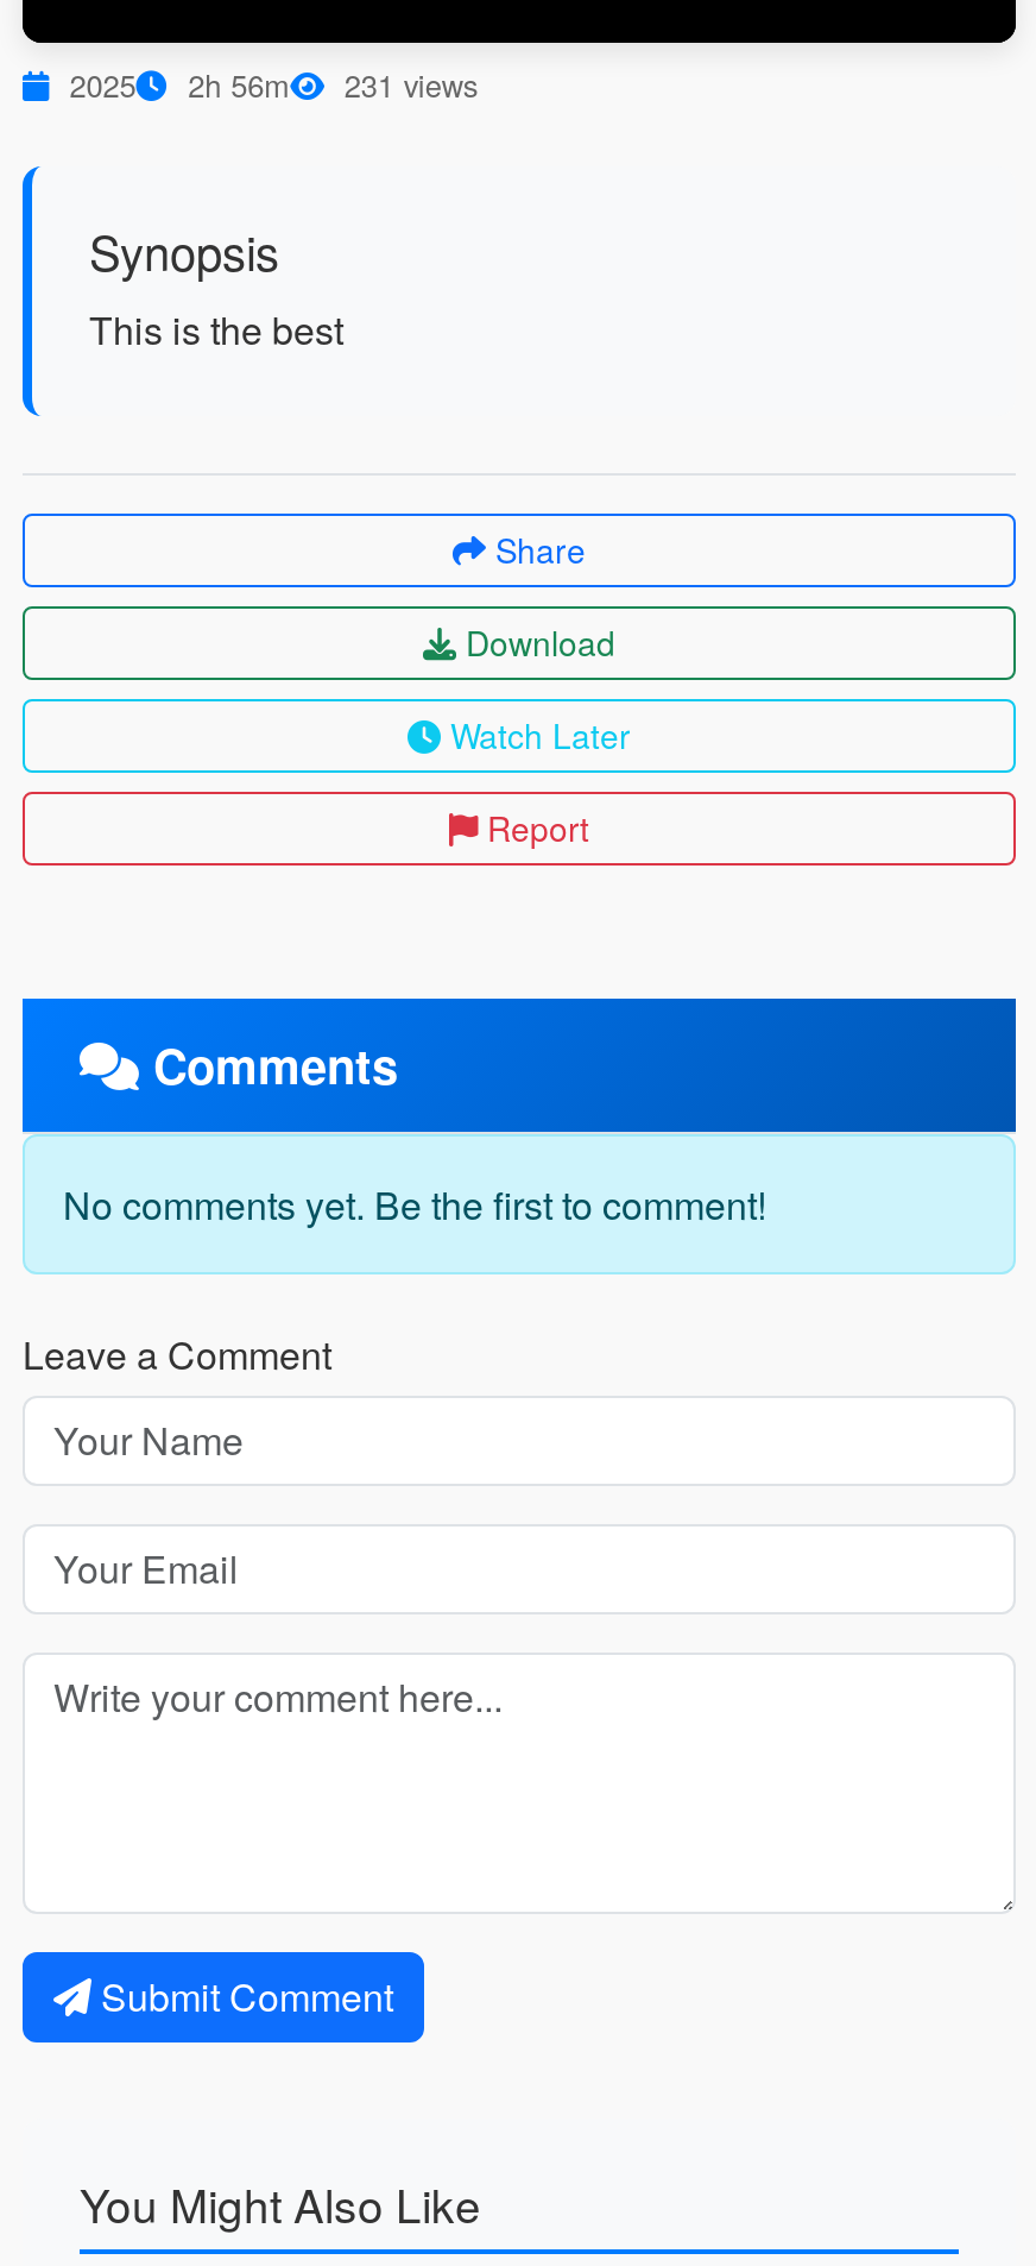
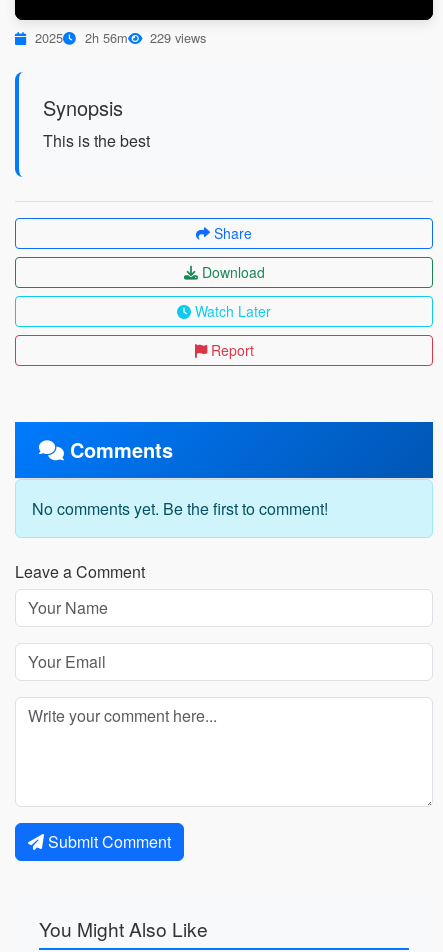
[60,62,477,107] 2025 2h 56m 231 views -> [31,28,206,47] 2025 2h 56m 229 views

